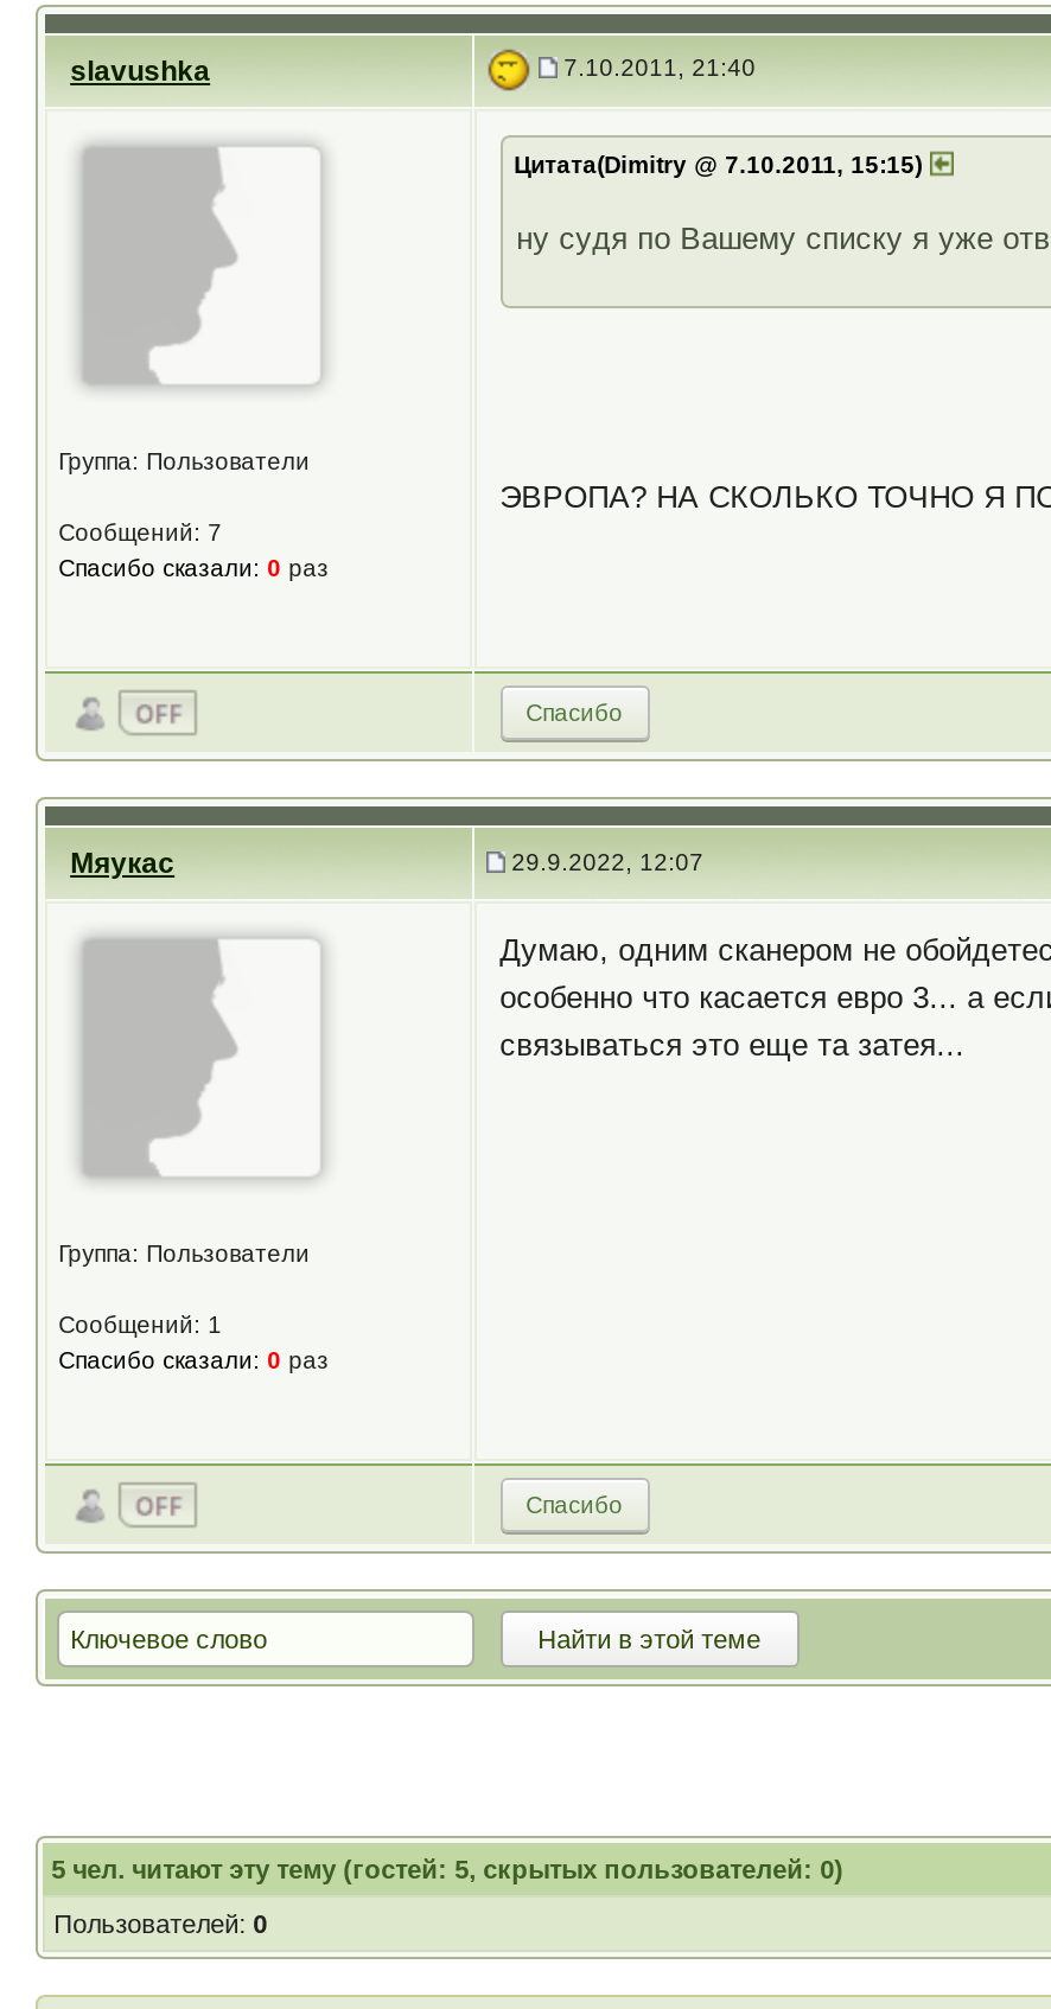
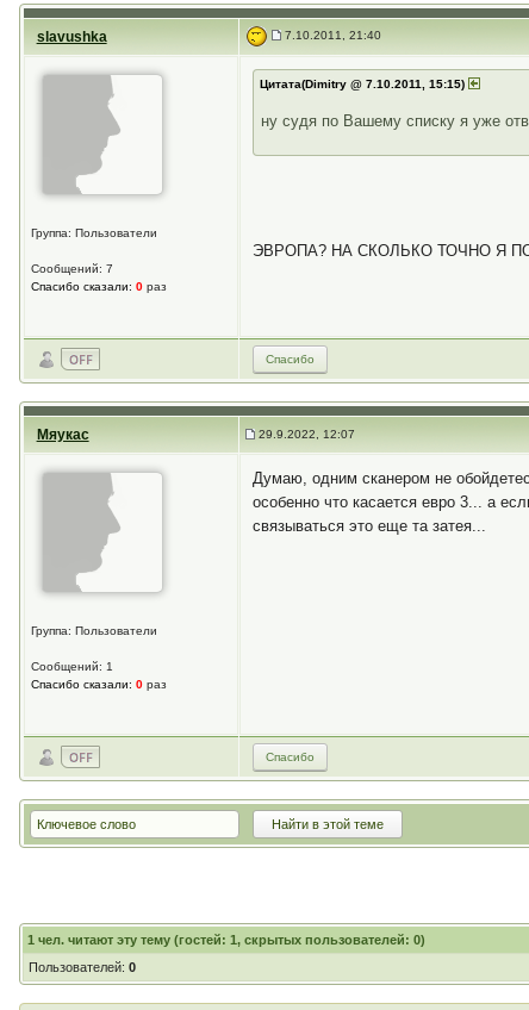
[51,1855,844,1883] 5 чел. читают эту тему (гостей: 5, скрытых пользователей: 0) -> [27,933,425,947] 1 чел. читают эту тему (гостей: 1, скрытых пользователей: 0)

